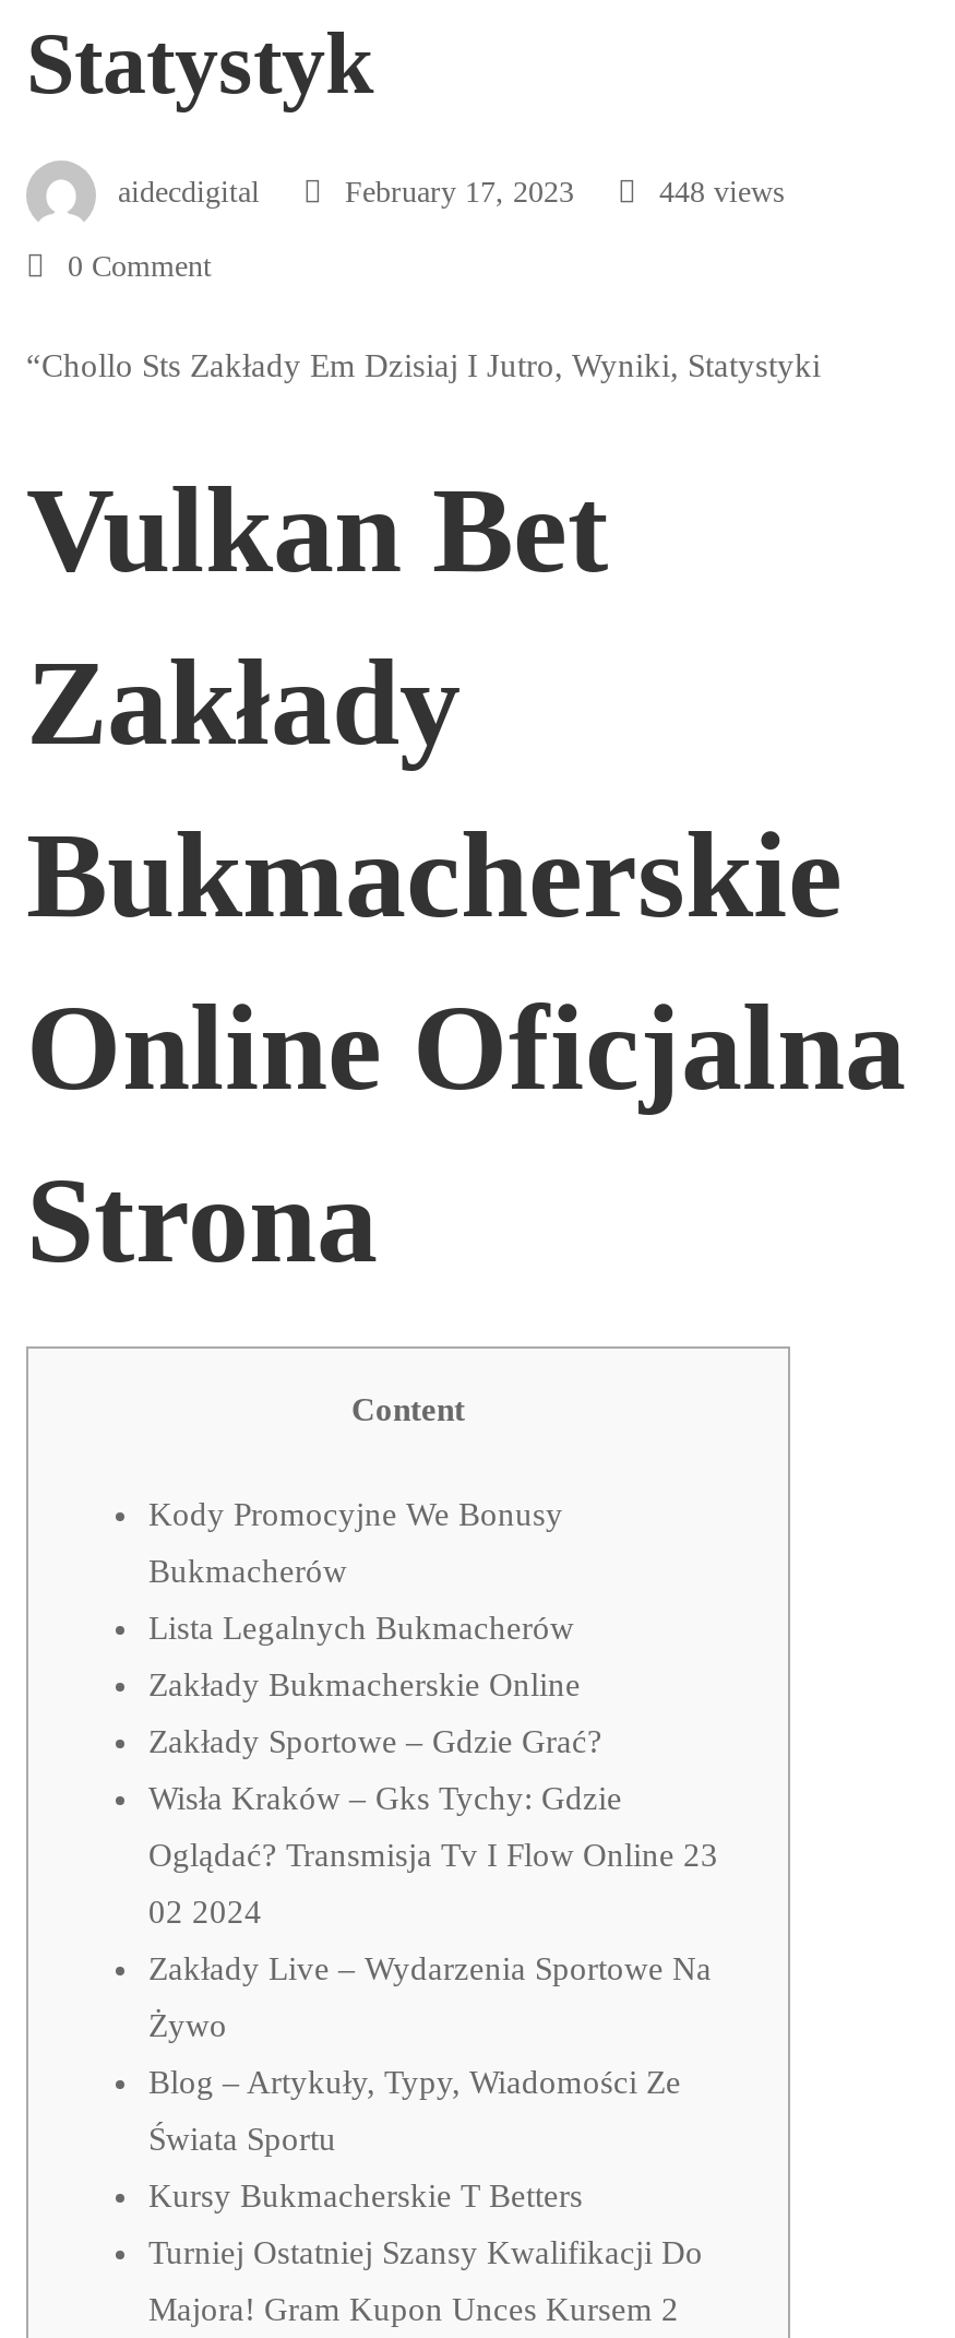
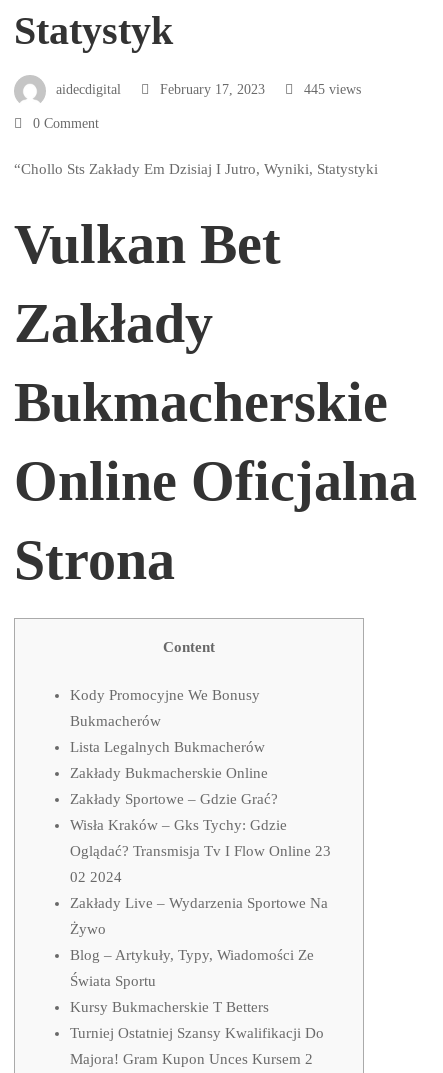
[650,176,784,209] 448 views -> [300,82,361,97] 445 views

